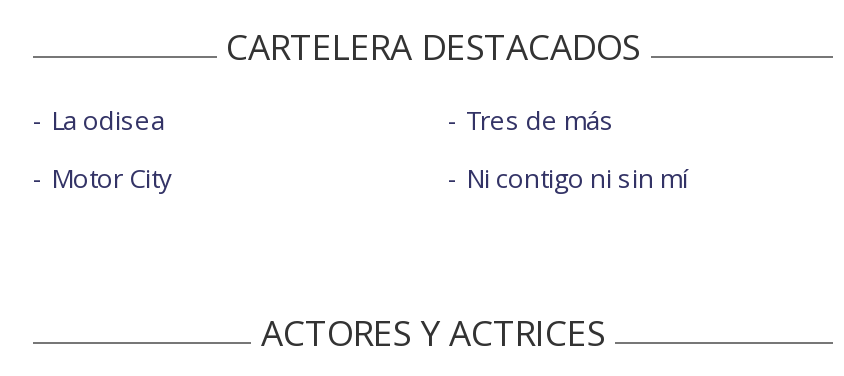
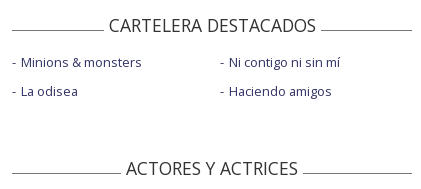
moved [51,103,165,139] -> [21,82,78,100]: La odisea
[466,103,614,139] Tres de más -> none
none -> [228,82,331,100] Haciendo amigos
[51,161,171,197] Motor City -> none
moved [466,161,688,197] -> [228,53,339,71]: Ni contigo ni sin mí
none -> [21,53,142,71] Minions & monsters

